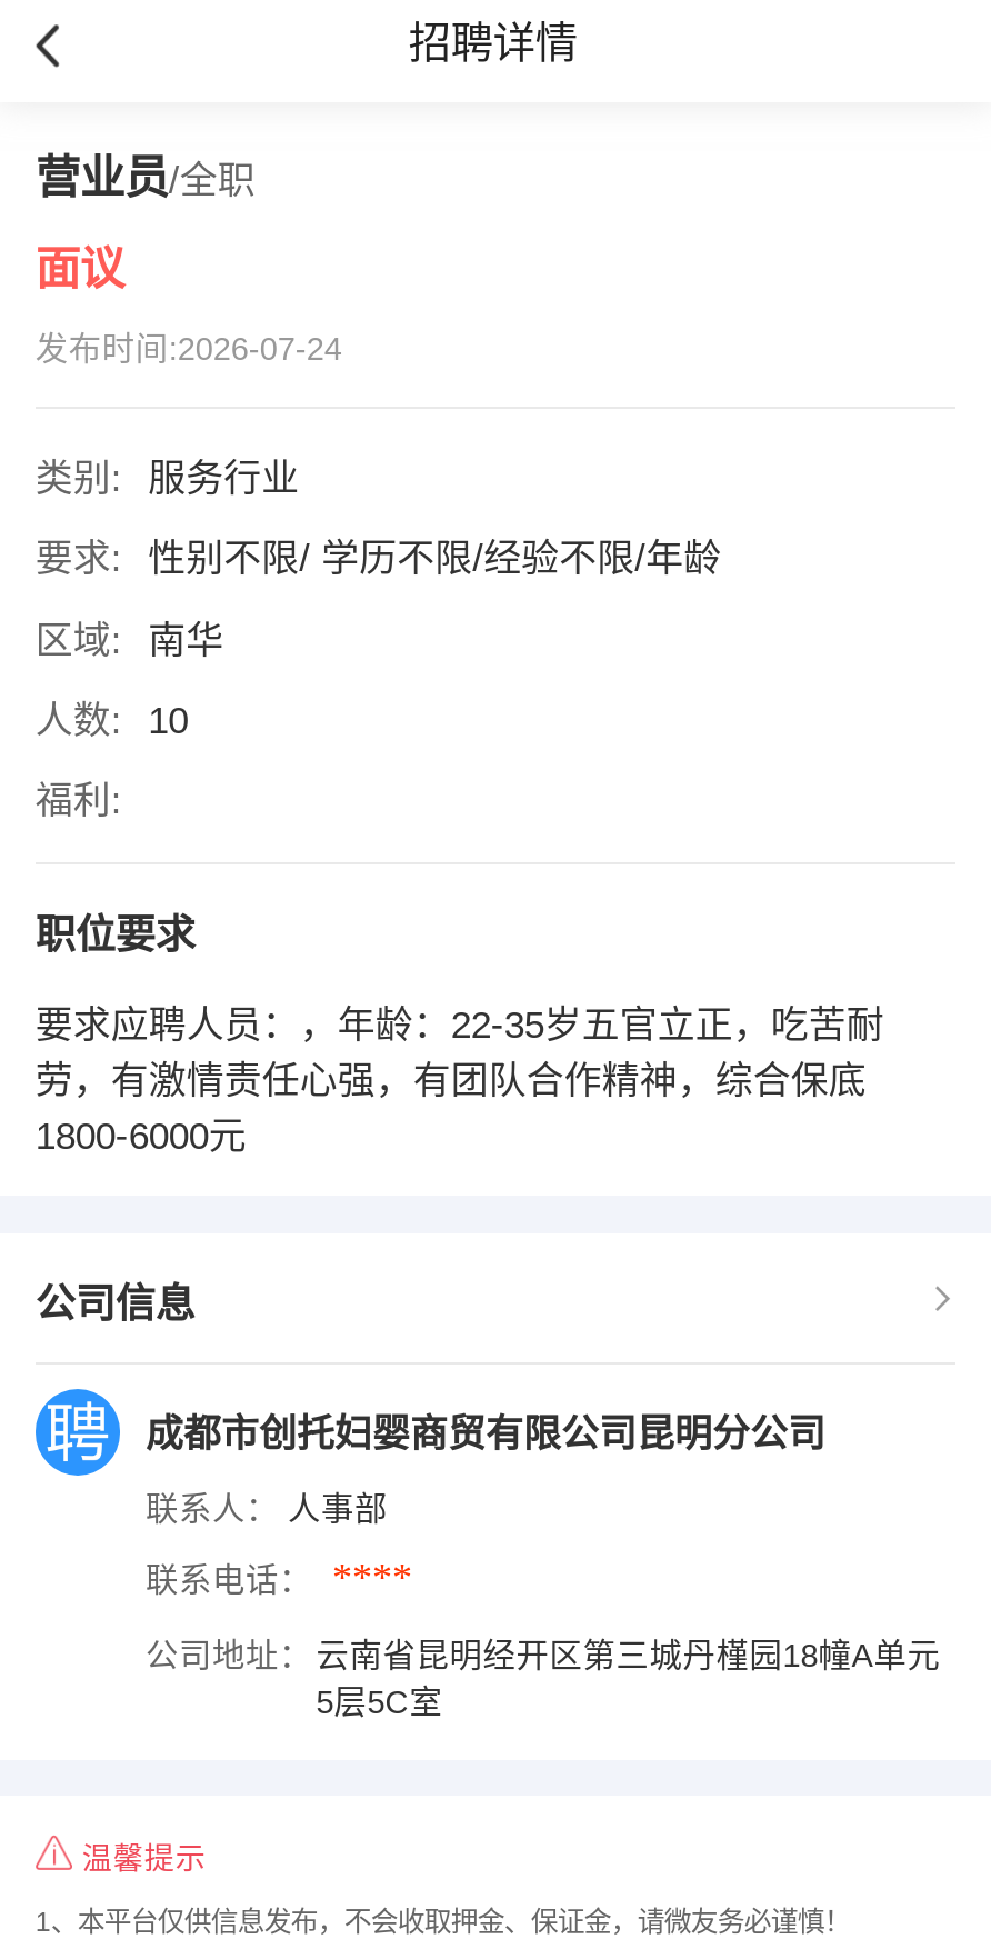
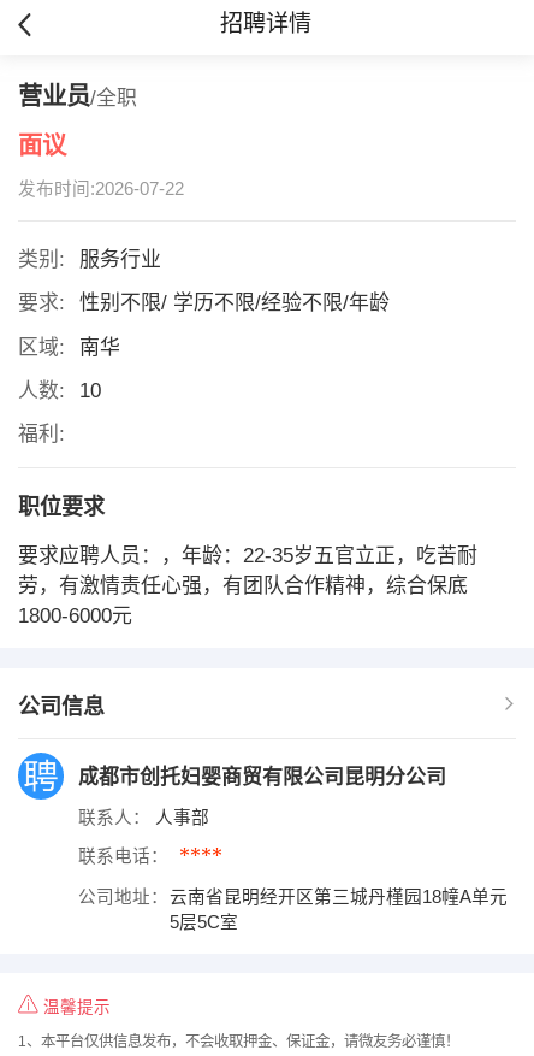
[35,332,342,367] 发布时间:2026-07-24 -> [18,180,184,199] 发布时间:2026-07-22

